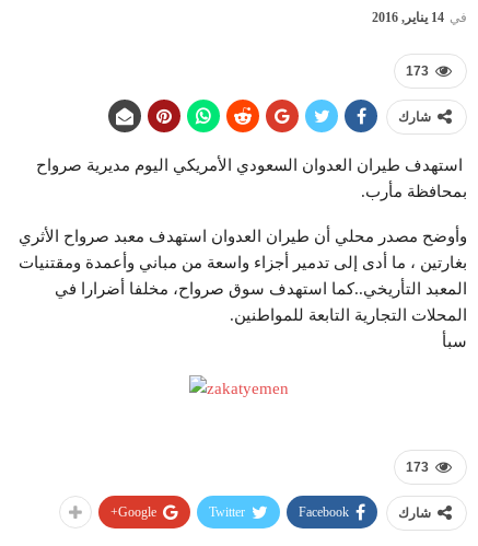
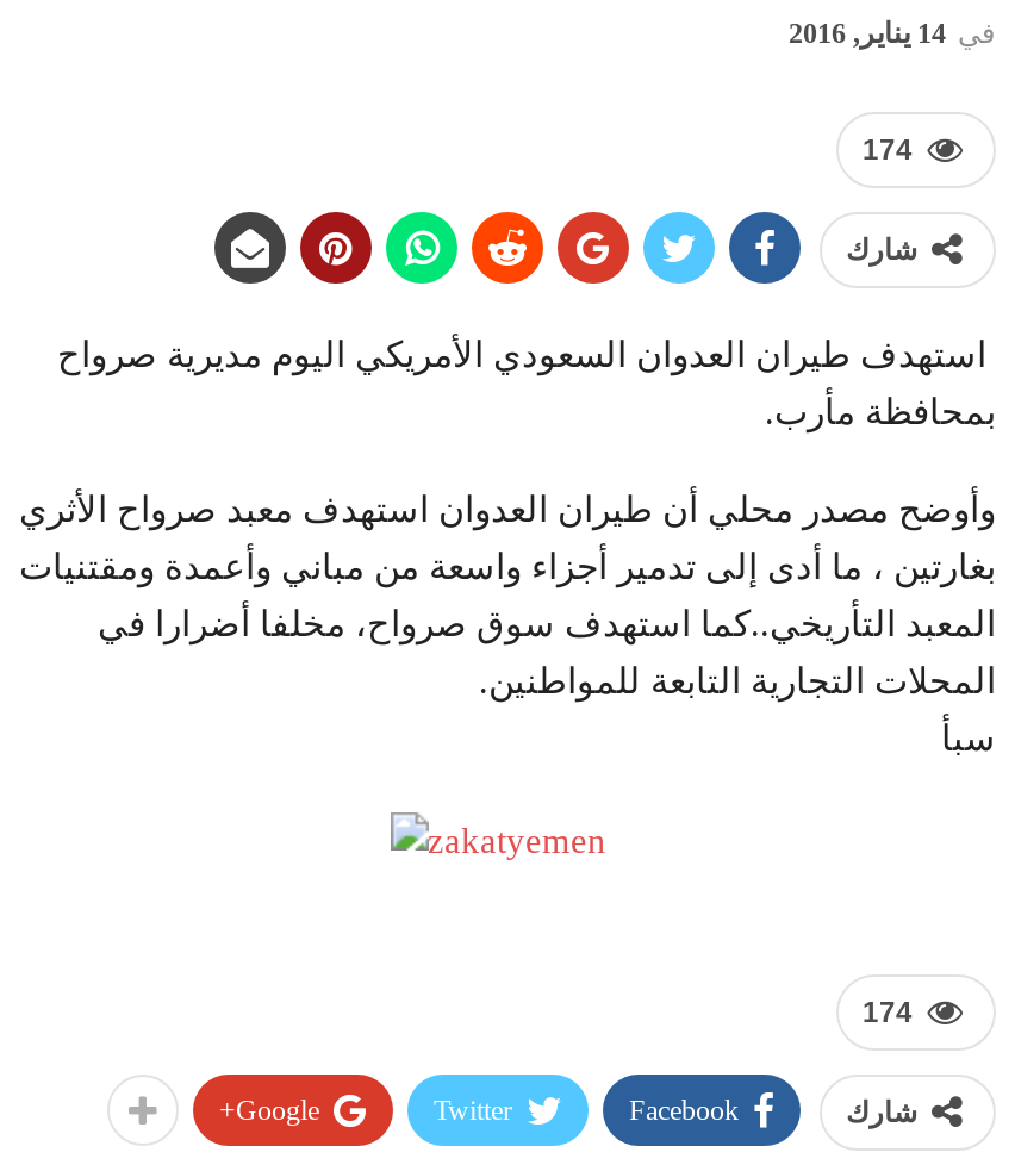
[406,63,429,79] 173 -> [863,133,913,167] 174
[406,460,429,475] 173 -> [863,996,913,1029] 174

